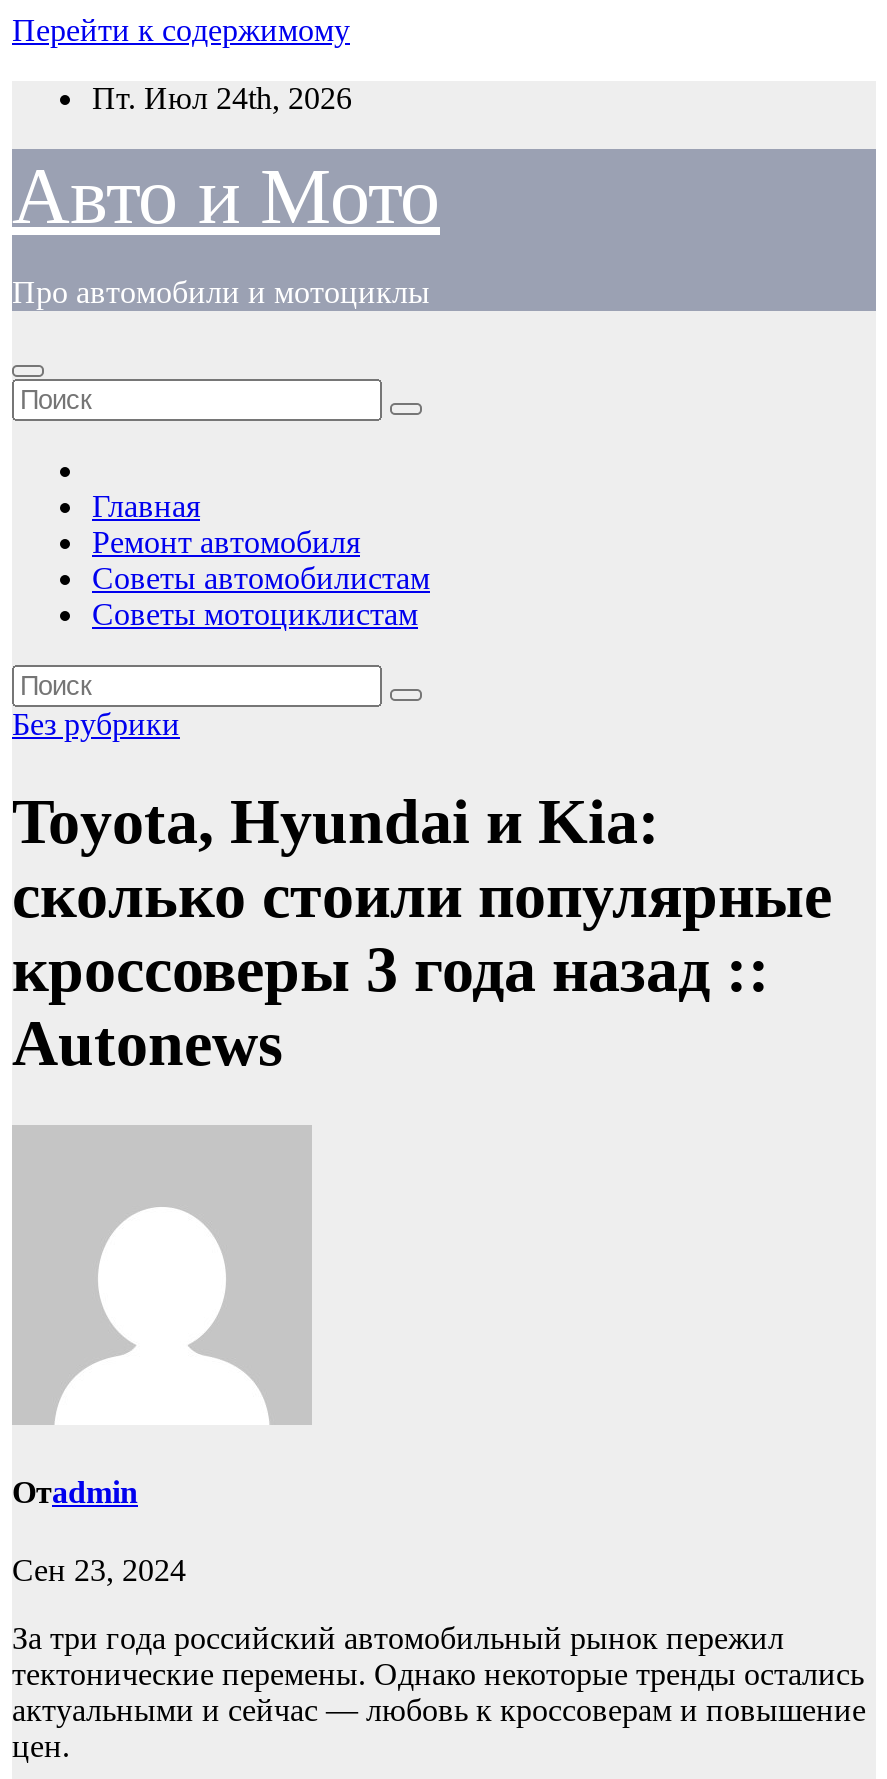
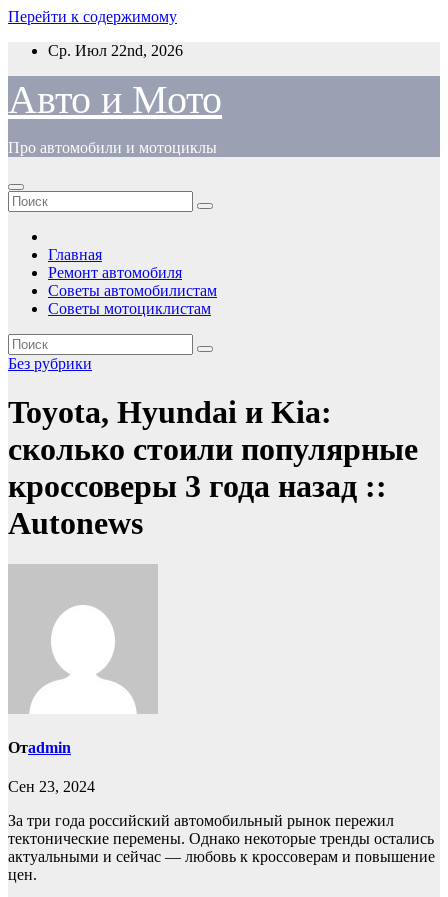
[92,81,352,115] Пт. Июл 24th, 2026 -> [48,42,183,59] Ср. Июл 22nd, 2026

